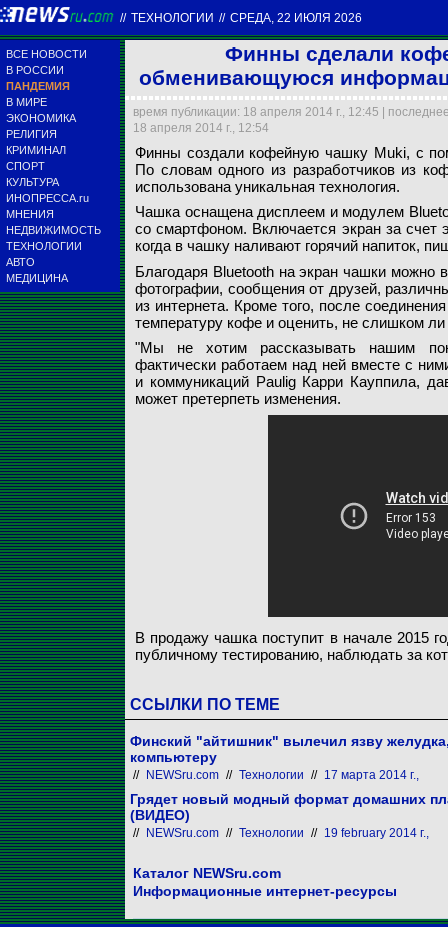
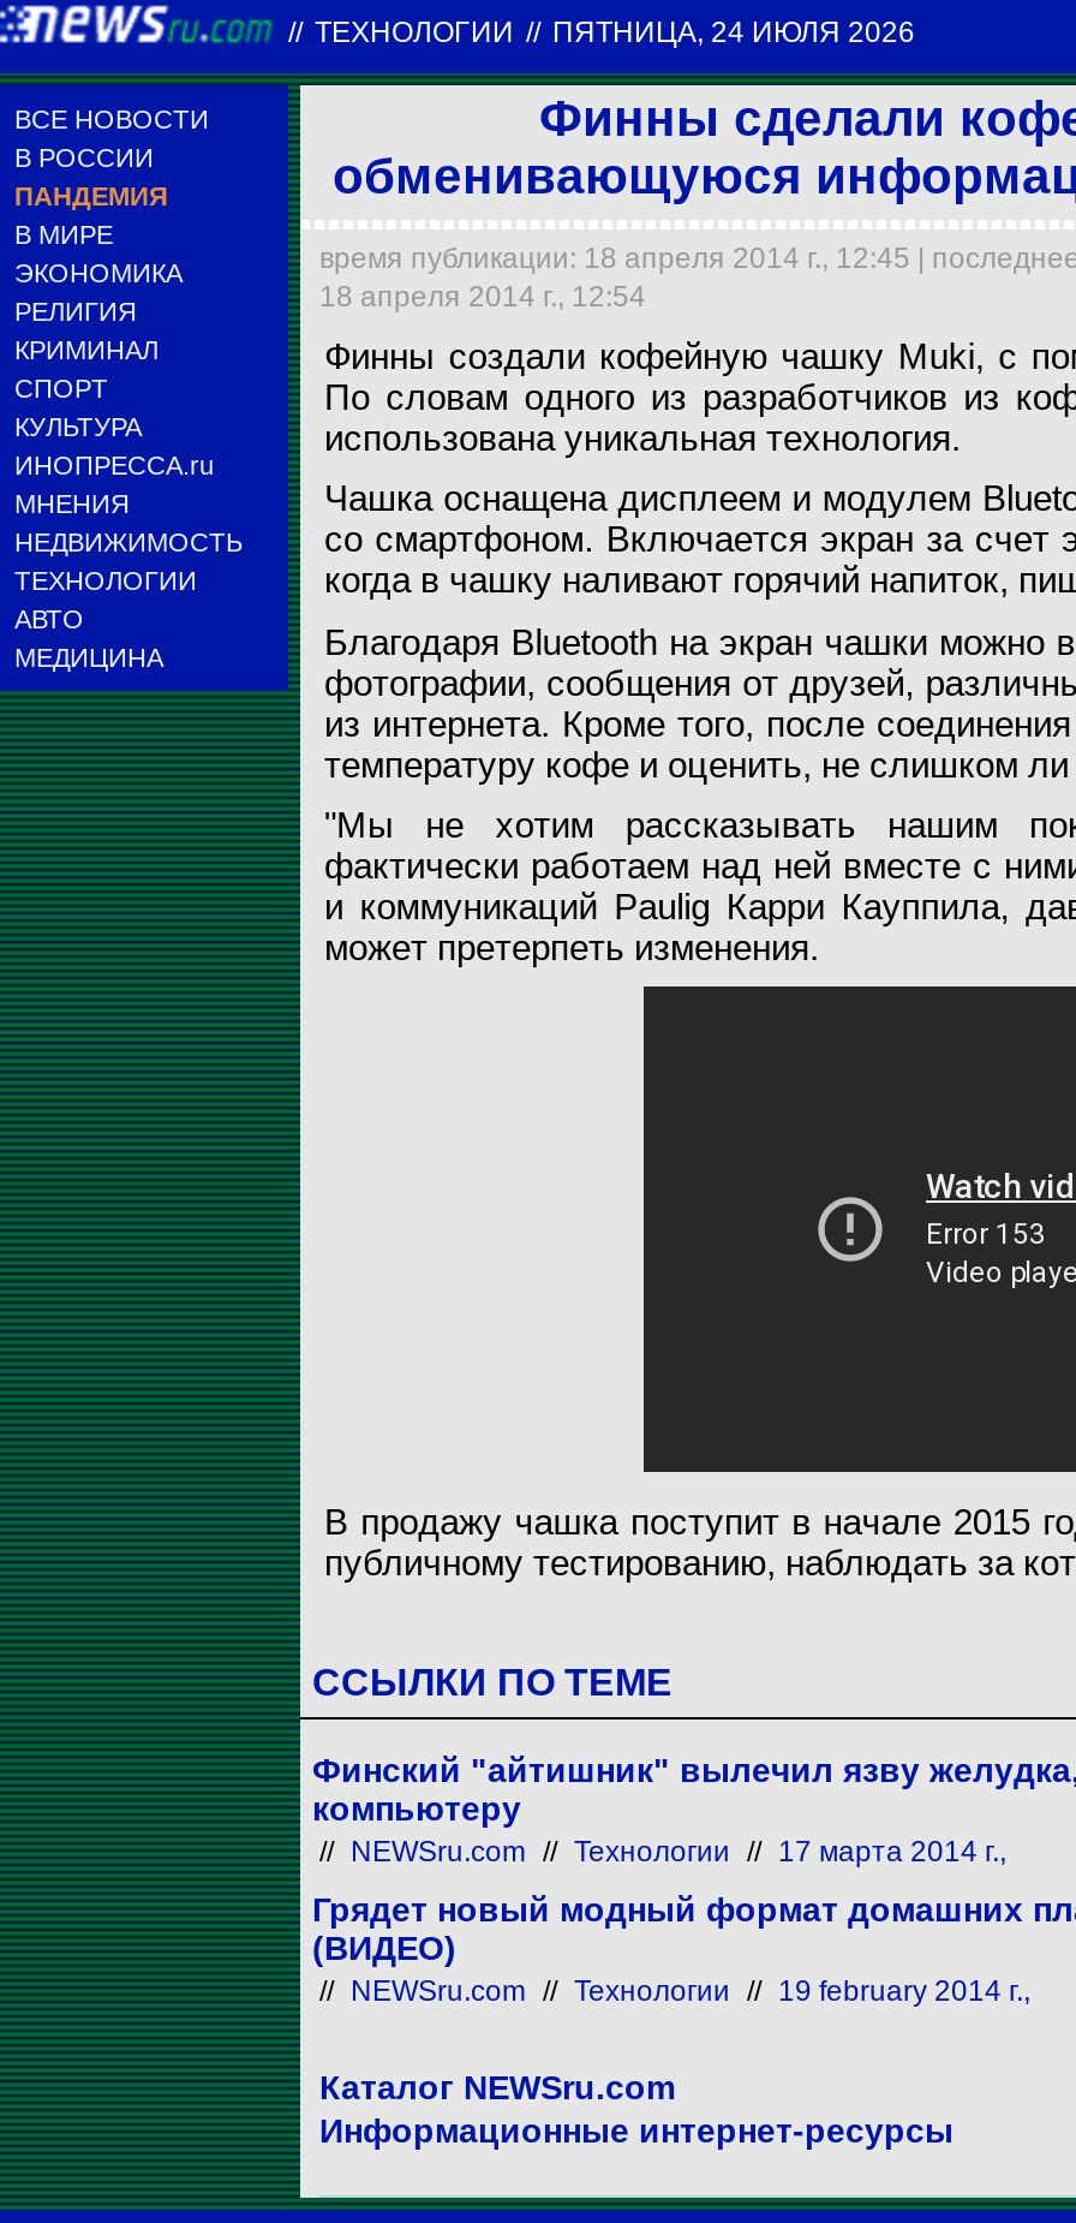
[120,10,362,24] // ТЕХНОЛОГИИ // СРЕДА, 22 ИЮЛЯ 2026 -> [288,14,915,48] // ТЕХНОЛОГИИ // ПЯТНИЦА, 24 ИЮЛЯ 2026

